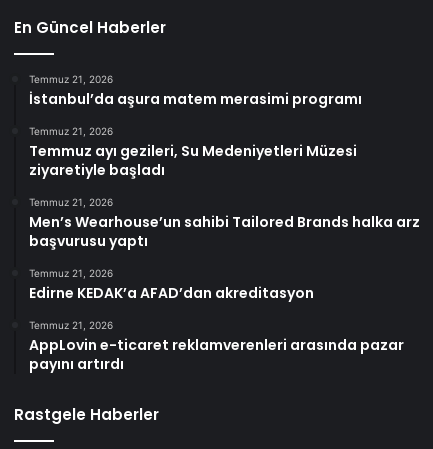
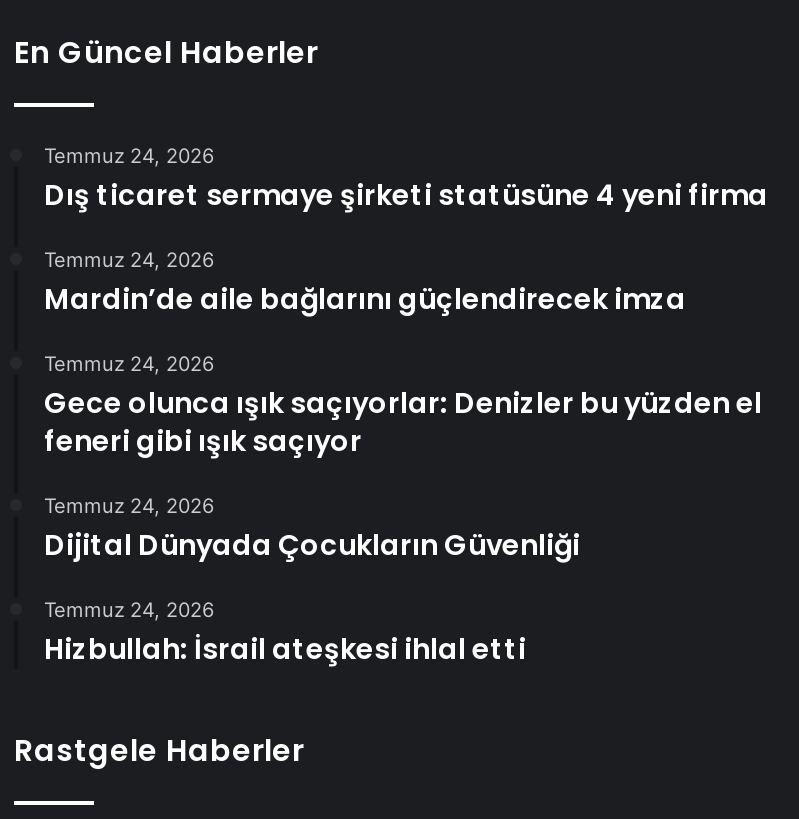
[29,73,362,109] Temmuz 21, 2026 | İstanbul’da aşura matem merasimi programı -> [44,143,768,215] Temmuz 24, 2026 | Dış ticaret sermaye şirketi statüsüne 4 yeni firma
[29,125,357,180] Temmuz 21, 2026 | Temmuz ayı gezileri, Su Medeniyetleri Müzesi | ziyaretiyle başladı -> [44,247,686,319] Temmuz 24, 2026 | Mardin’de aile bağlarını güçlendirecek imza
[29,196,420,251] Temmuz 21, 2026 | Men’s Wearhouse’un sahibi Tailored Brands halka arz | başvurusu yaptı -> [44,351,762,461] Temmuz 24, 2026 | Gece olunca ışık saçıyorlar: Denizler bu yüzden el | feneri gibi ışık saçıyor
[29,267,314,303] Temmuz 21, 2026 | Edirne KEDAK’a AFAD’dan akreditasyon -> [44,493,580,565] Temmuz 24, 2026 | Dijital Dünyada Çocukların Güvenliği
[29,319,404,374] Temmuz 21, 2026 | AppLovin e-ticaret reklamverenleri arasında pazar | payını artırdı -> [44,597,526,669] Temmuz 24, 2026 | Hizbullah: İsrail ateşkesi ihlal etti

